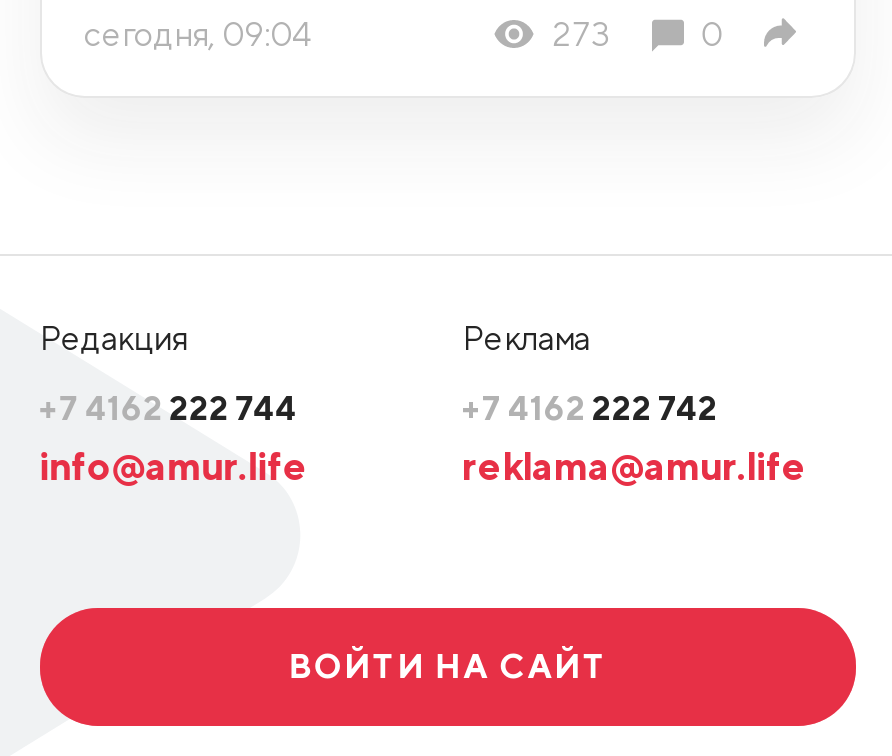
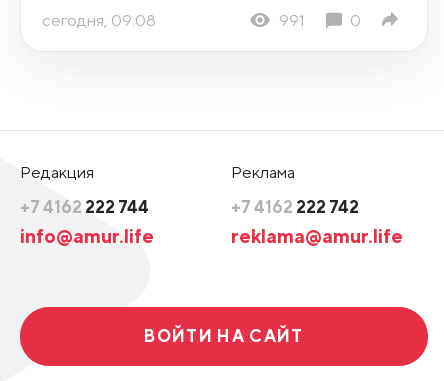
[84,13,611,53] сегодня, 09:04 | 273 -> [42,10,305,30] сегодня, 09:08 | 991

